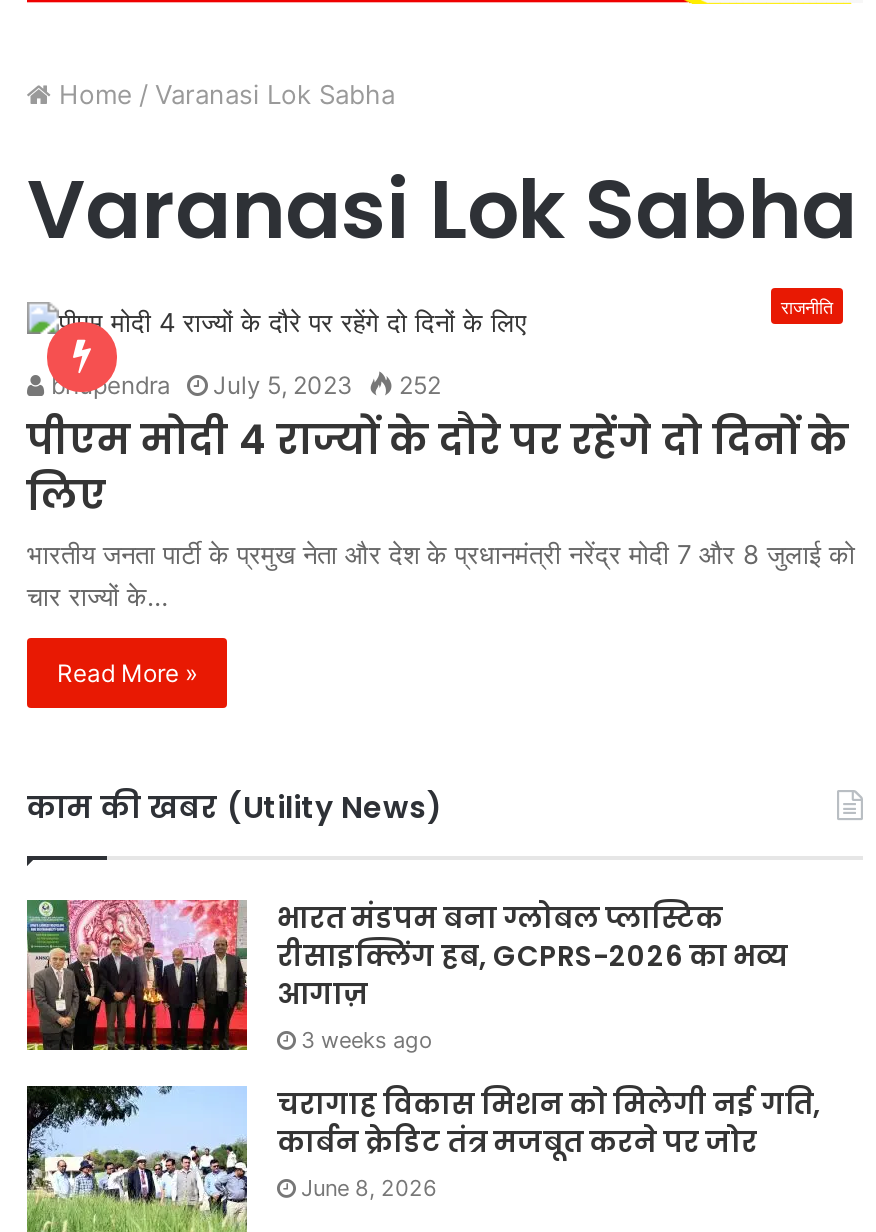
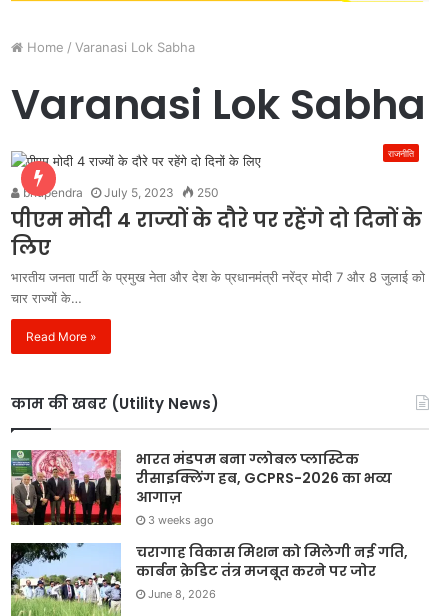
[393,369,441,399] 252 -> [194,185,219,200] 250

